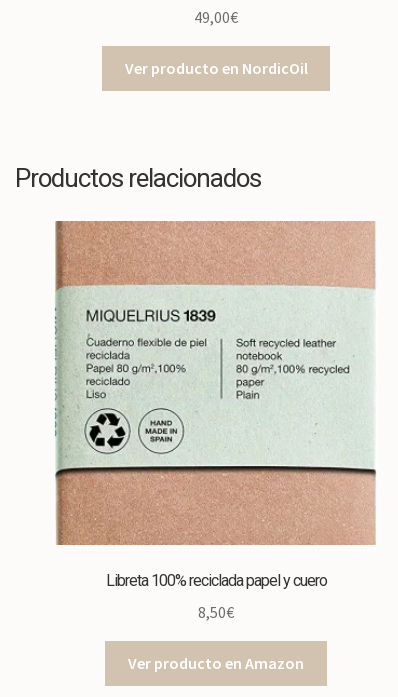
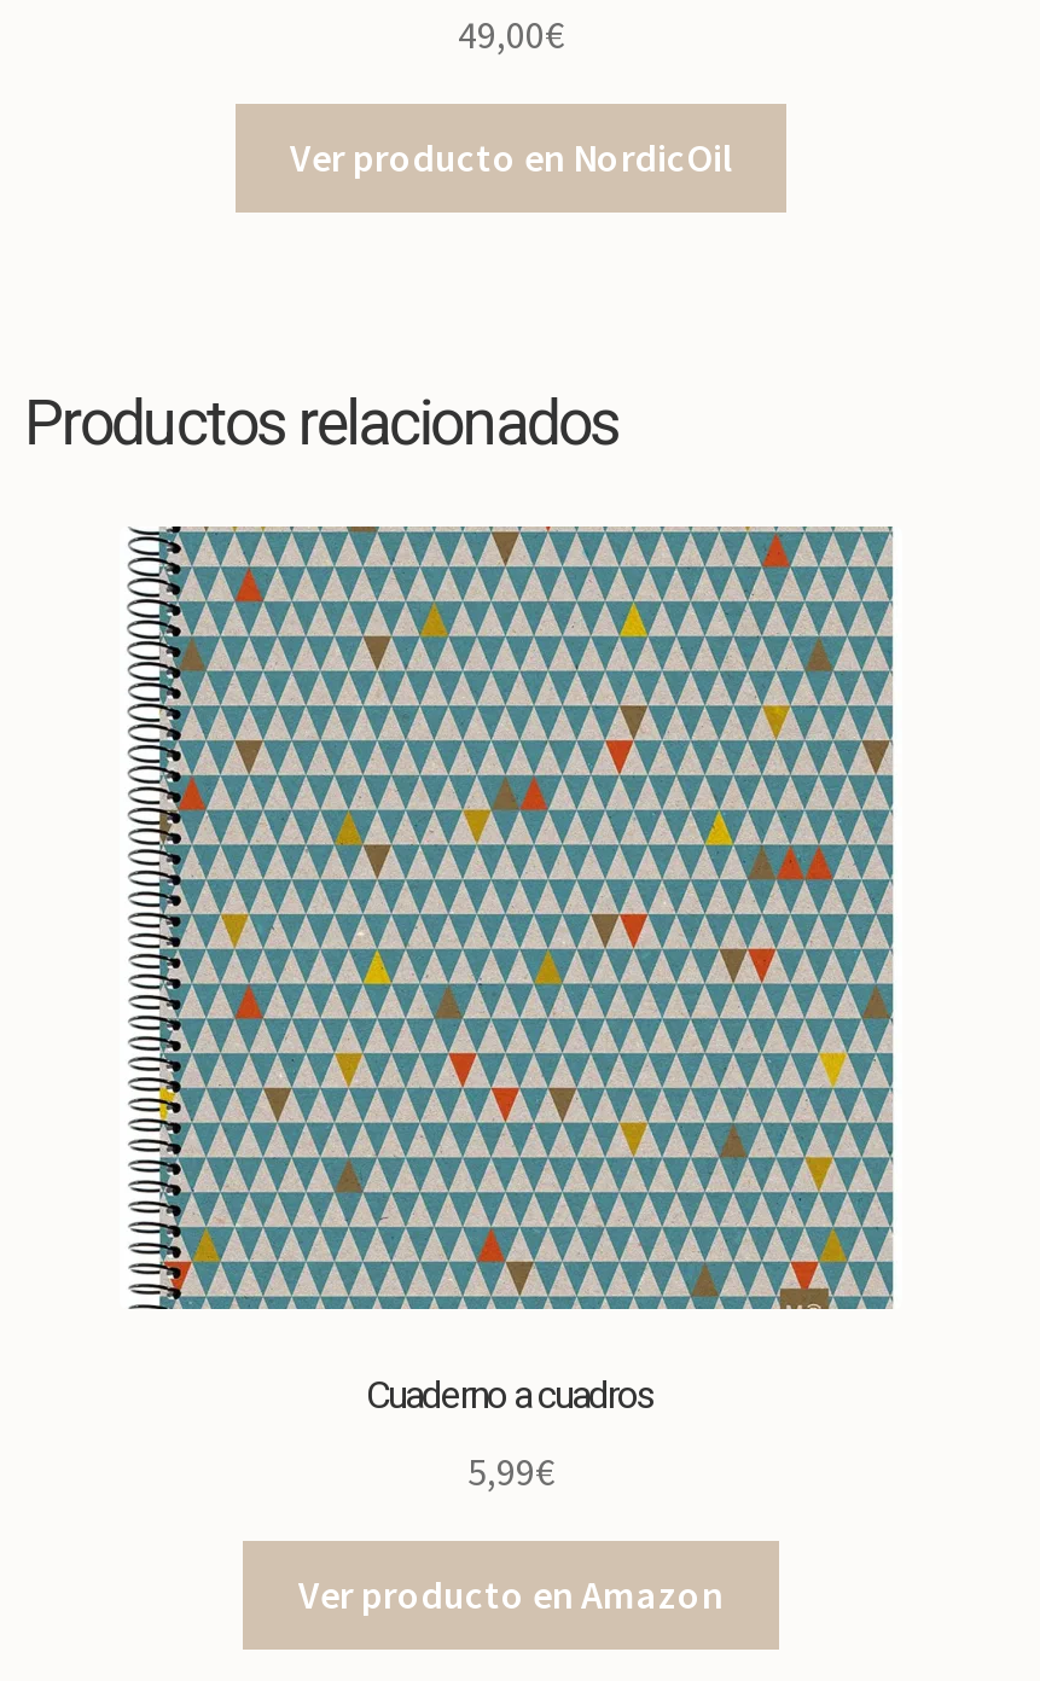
[54,220,377,590] [image] | Libreta 100% reciclada papel y cuero -> [122,524,897,1418] [image] | Cuaderno a cuadros
[198,602,234,622] 8,50€ -> [467,1446,554,1495] 5,99€

